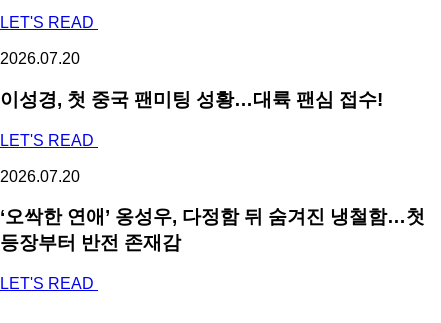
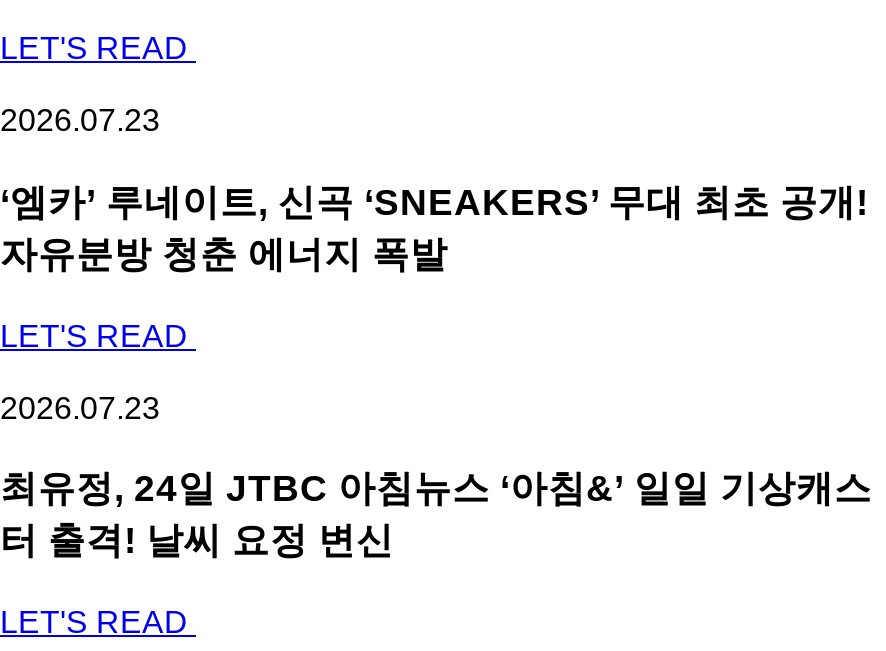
[0,50,80,67] 2026.07.20 -> [0,103,160,137] 2026.07.23
[0,89,383,110] 이성경, 첫 중국 팬미팅 성황…대륙 팬심 접수! -> [0,181,868,275] ‘엠카’ 루네이트, 신곡 ‘SNEAKERS’ 무대 최초 공개! | 자유분방 청춘 에너지 폭발
[0,168,80,185] 2026.07.20 -> [0,390,160,424] 2026.07.23
[0,206,425,253] ‘오싹한 연애’ 옹성우, 다정함 뒤 숨겨진 냉철함…첫 | 등장부터 반전 존재감 -> [0,468,872,562] 최유정, 24일 JTBC 아침뉴스 ‘아침&’ 일일 기상캐스 | 터 출격! 날씨 요정 변신

